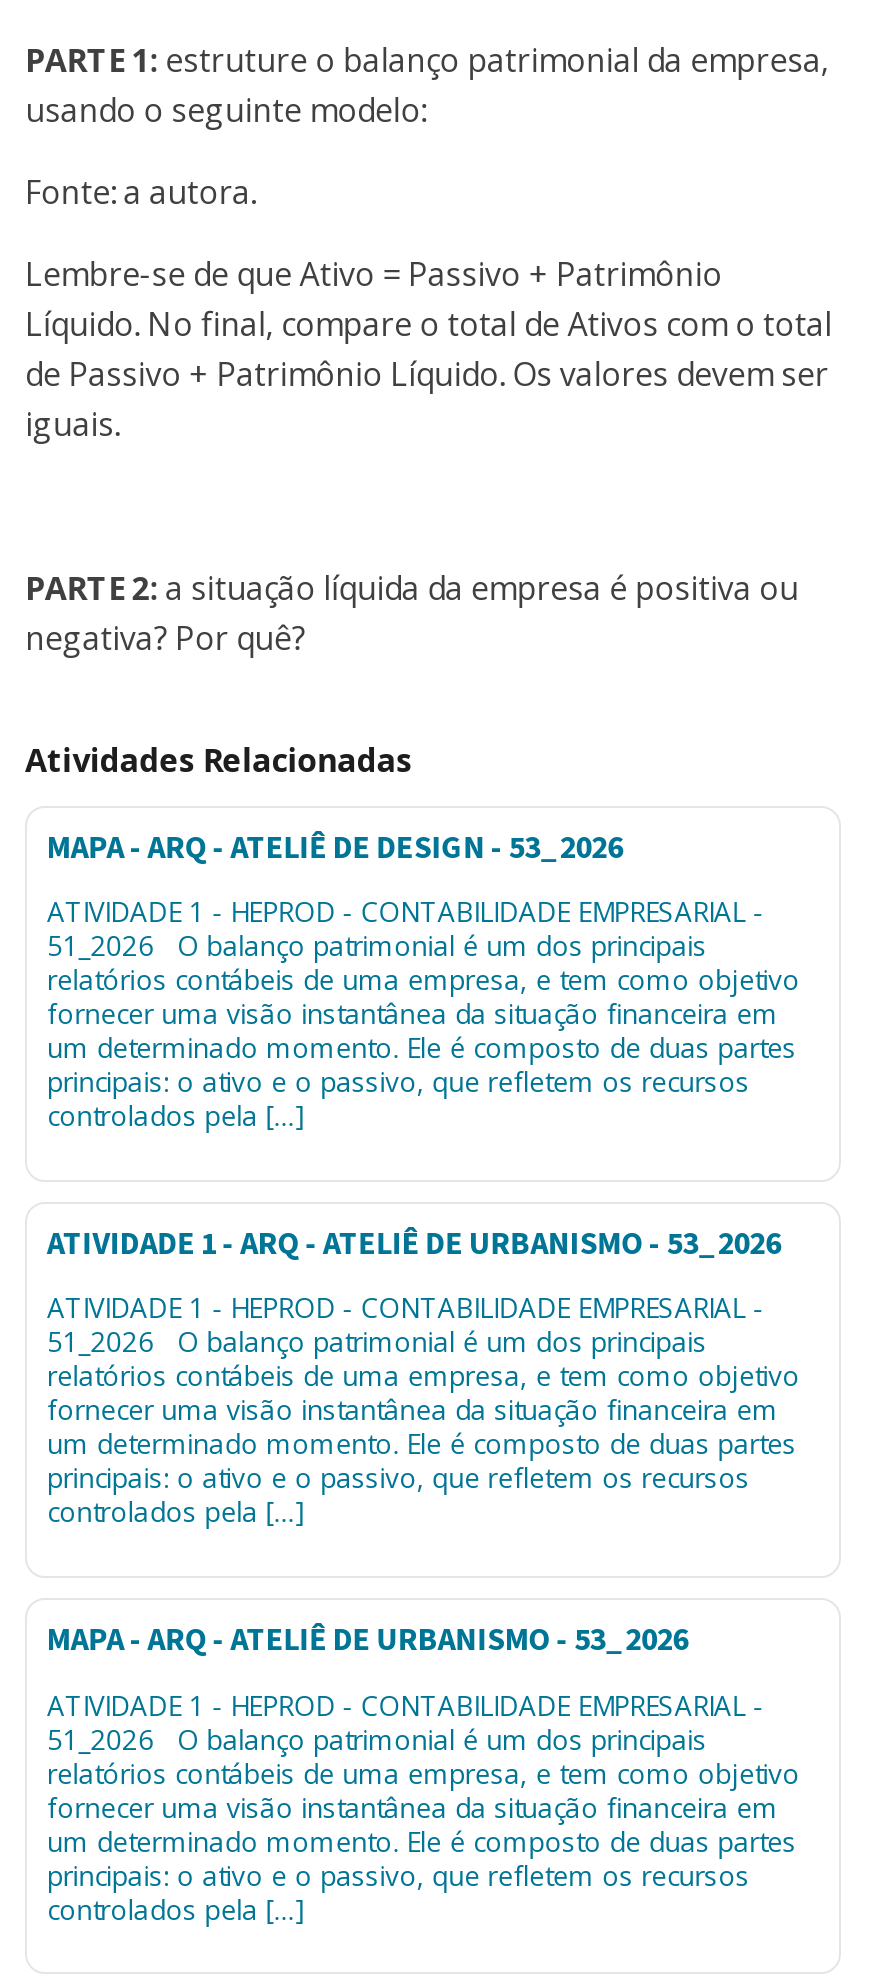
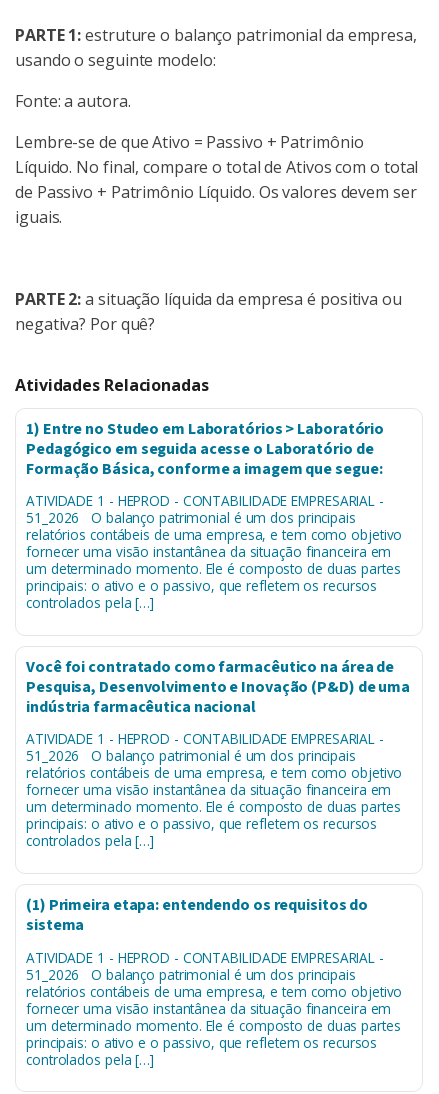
[47,825,623,869] MAPA - ARQ - ATELIÊ DE DESIGN - 53_2026 -> [26,418,384,480] 1) Entre no Studeo em Laboratórios > Laboratório | Pedagógico em seguida acesse o Laboratório de | Formação Básica, conforme a imagem que segue:
[47,1222,781,1266] ATIVIDADE 1 - ARQ - ATELIÊ DE URBANISMO - 53_2026 -> [26,656,410,718] Você foi contratado como farmacêutico na área de | Pesquisa, Desenvolvimento e Inovação (P&D) de uma | indústria farmacêutica nacional
[47,1618,689,1662] MAPA - ARQ - ATELIÊ DE URBANISMO - 53_2026 -> [26,894,368,936] (1) Primeira etapa: entendendo os requisitos do | sistema

